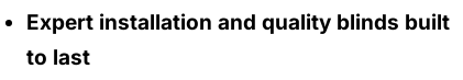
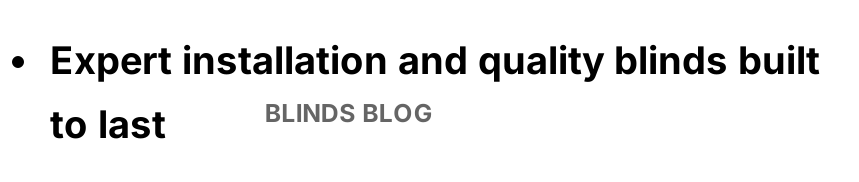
none -> [265,98,432,128] BLINDS BLOG

